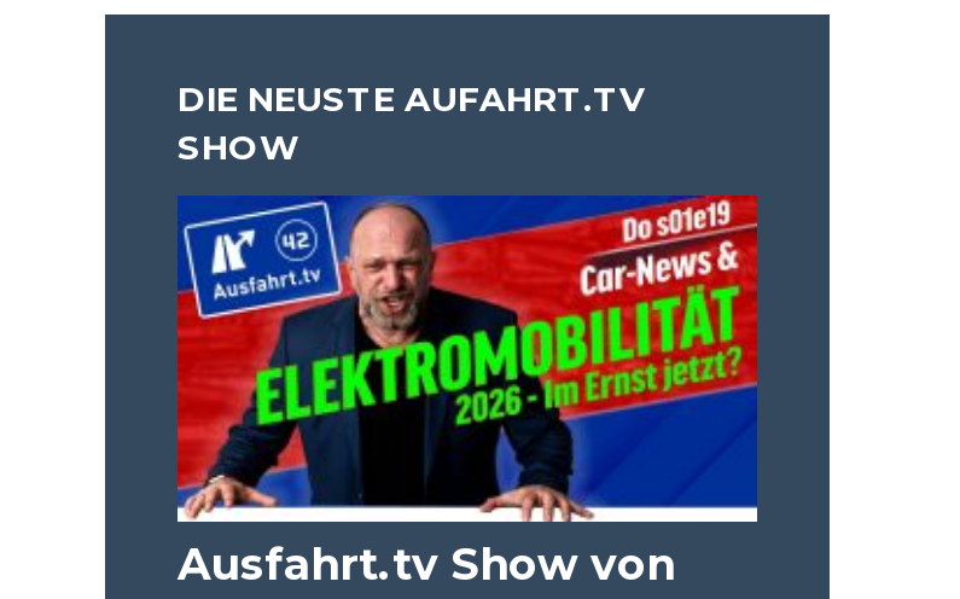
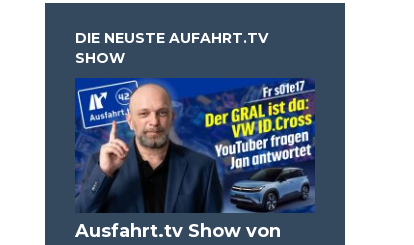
[175,193,760,524] [image] -> [75,78,315,214] [image]

